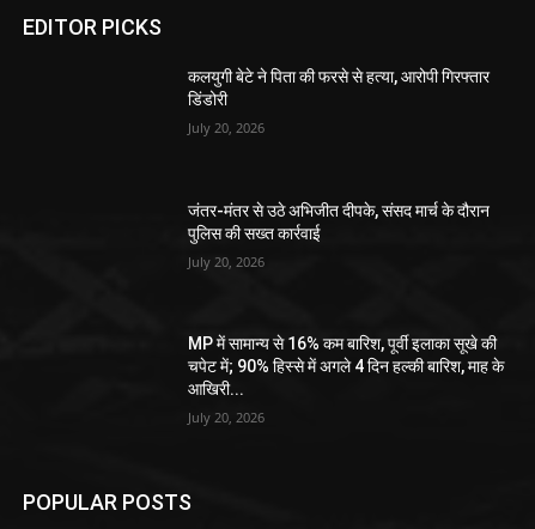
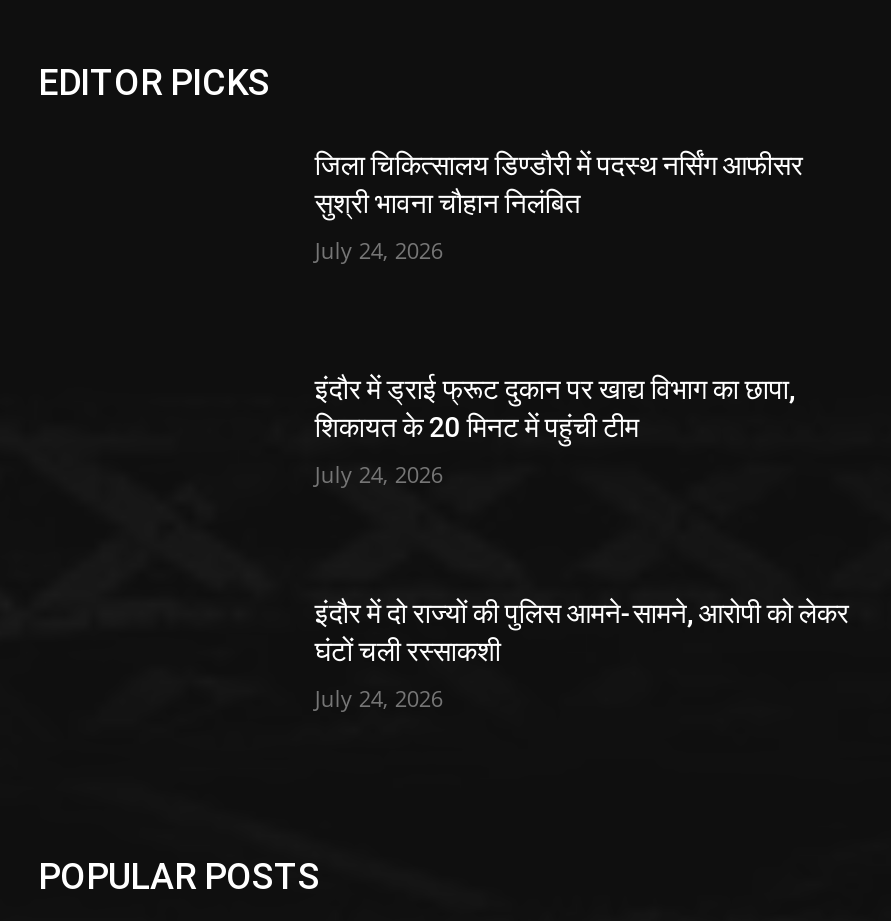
[188,67,490,109] कलयुगी बेटे ने पिता की फरसे से हत्या, आरोपी गिरफ्तार | डिंडोरी -> [315,149,803,219] जिला चिकित्सालय डिण्डौरी में पदस्थ नर्सिंग आफीसर | सुश्री भावना चौहान निलंबित
[188,119,265,137] July 20, 2026 -> [315,235,443,265] July 24, 2026
[188,201,490,243] जंतर-मंतर से उठे अभिजीत दीपके, संसद मार्च के दौरान | पुलिस की सख्त कार्रवाई -> [315,373,795,443] इंदौर में ड्राई फ्रूट दुकान पर खाद्य विभाग का छापा, | शिकायत के 20 मिनट में पहुंची टीम
[188,252,265,270] July 20, 2026 -> [315,459,443,489] July 24, 2026
[188,335,504,399] MP में सामान्य से 16% कम बारिश, पूर्वी इलाका सूखे की | चपेट में; 90% हिस्से में अगले 4 दिन हल्की बारिश, माह के | आखिरी... -> [315,596,849,666] इंदौर में दो राज्यों की पुलिस आमने-सामने, आरोपी को लेकर | घंटों चली रस्साकशी
[188,409,265,427] July 20, 2026 -> [315,682,443,712] July 24, 2026

